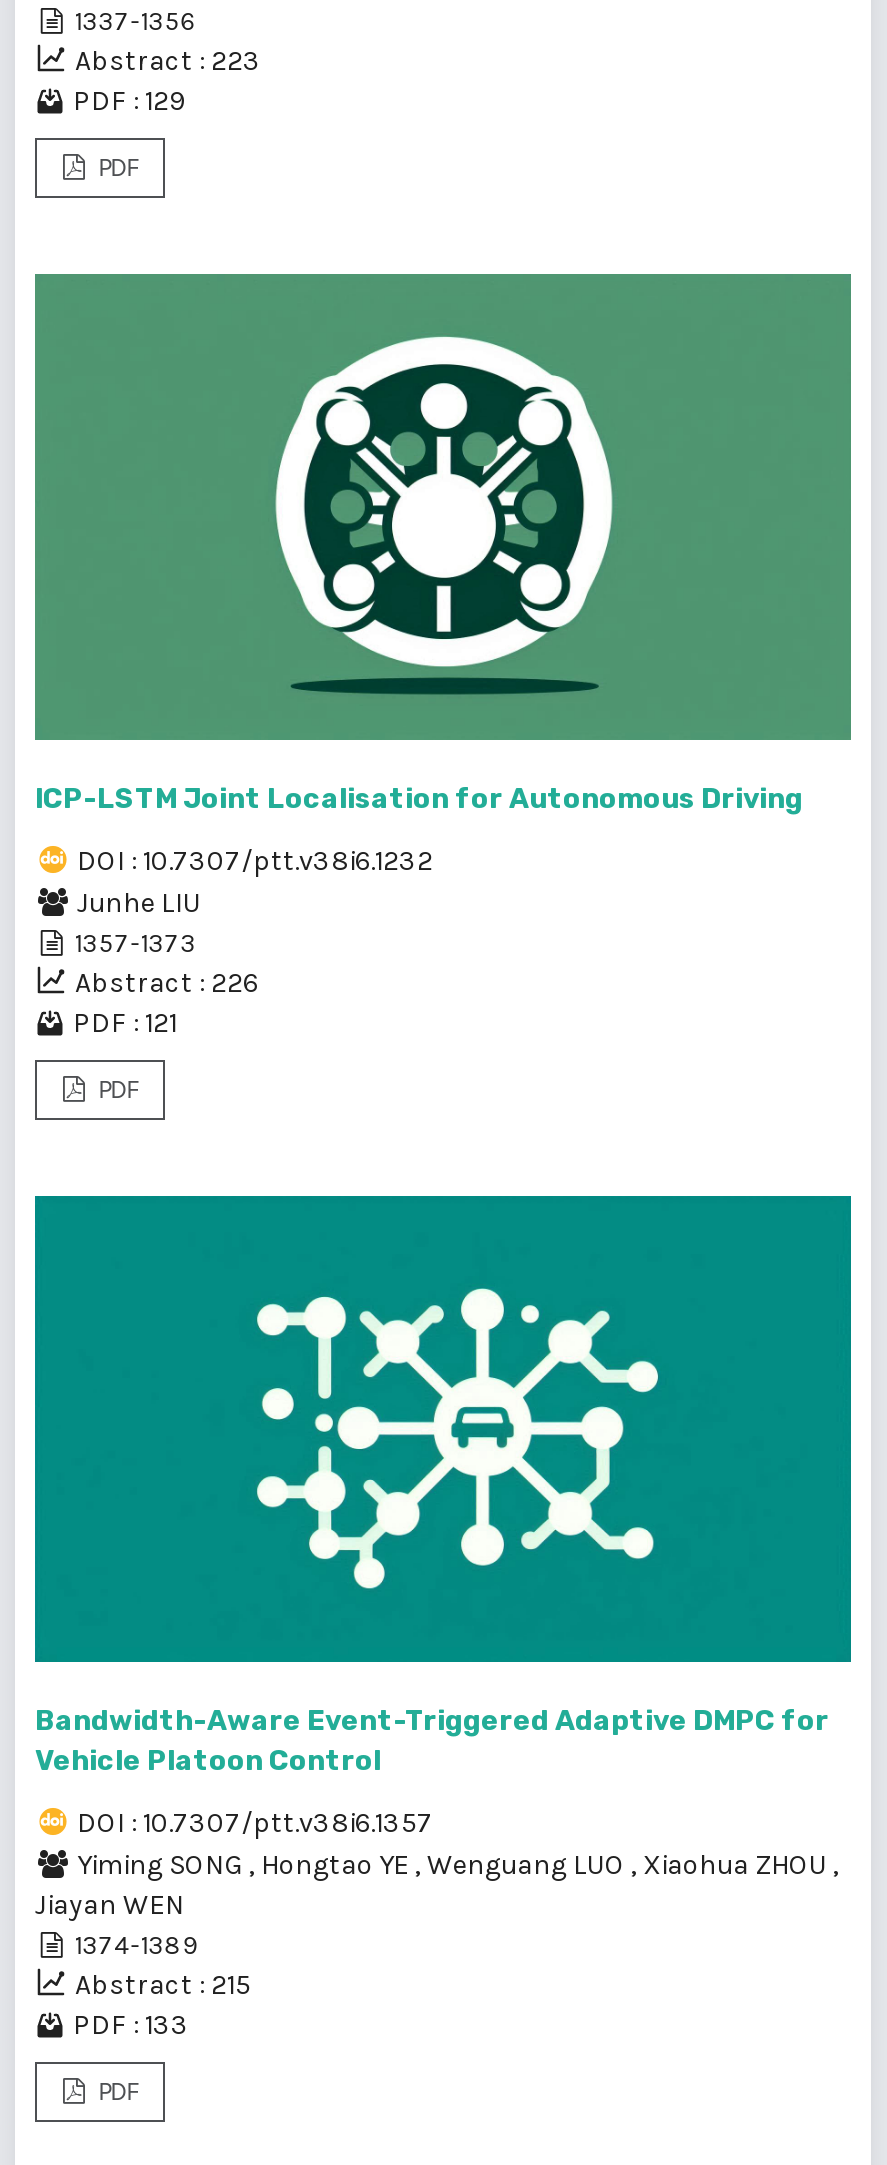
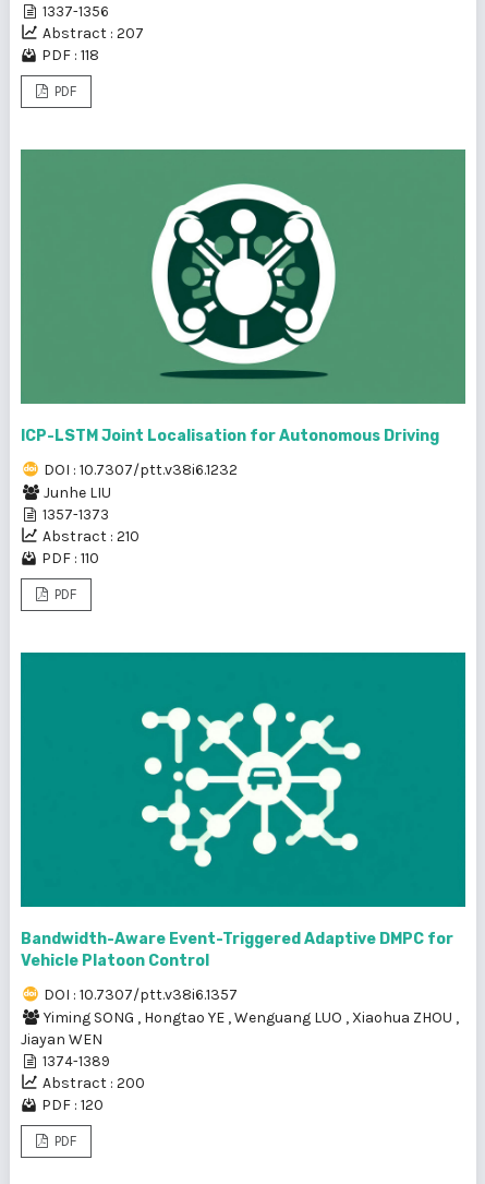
[75,43,261,77] Abstract : 223 -> [43,23,144,42] Abstract : 207
[73,83,185,117] PDF : 129 -> [41,45,99,64] PDF : 118
[75,965,259,999] Abstract : 226 -> [43,527,140,545] Abstract : 210
[73,1005,177,1039] PDF : 121 -> [41,548,99,567] PDF : 110
[75,1968,251,2002] Abstract : 215 -> [43,1074,145,1092] Abstract : 200
[73,2008,189,2042] PDF : 133 -> [41,1095,104,1114] PDF : 120

